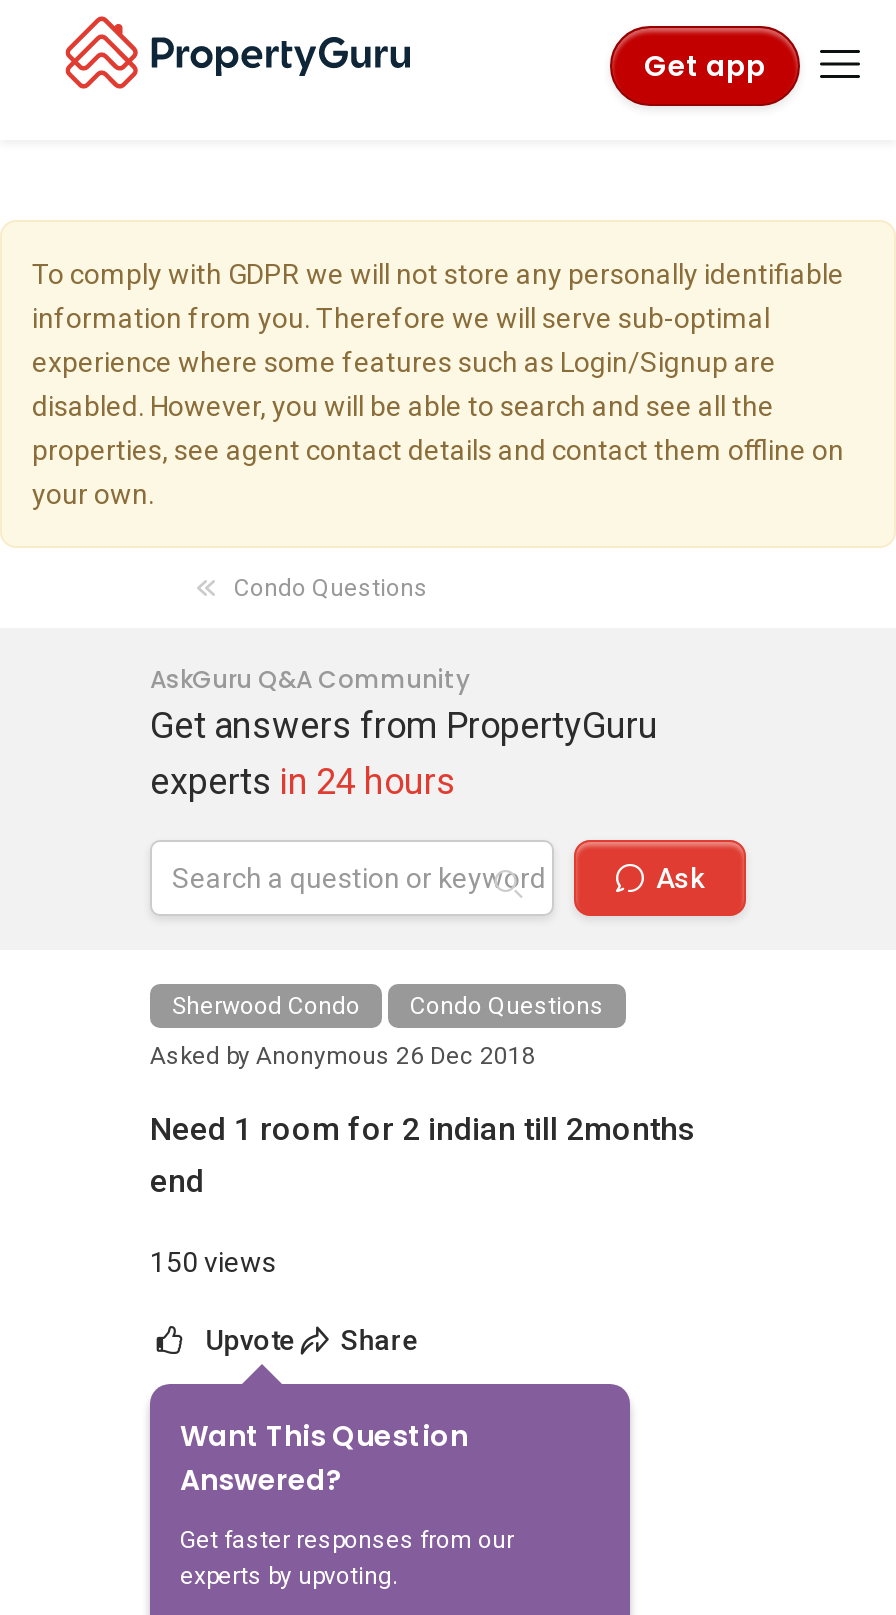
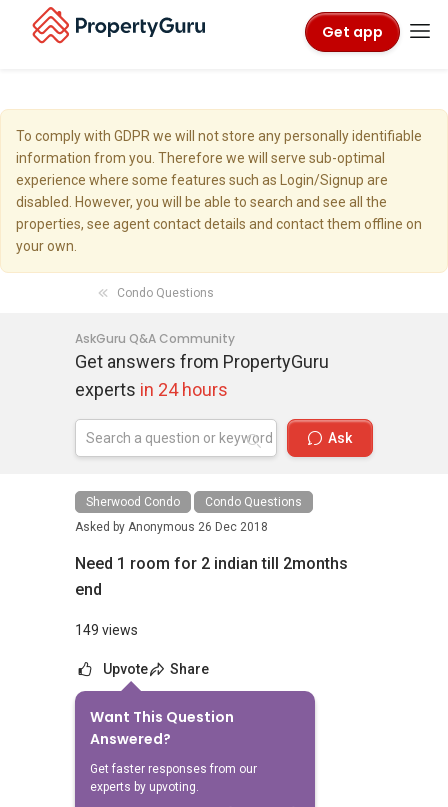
[150,1246,276,1278] 150 views -> [75,622,138,638] 149 views

